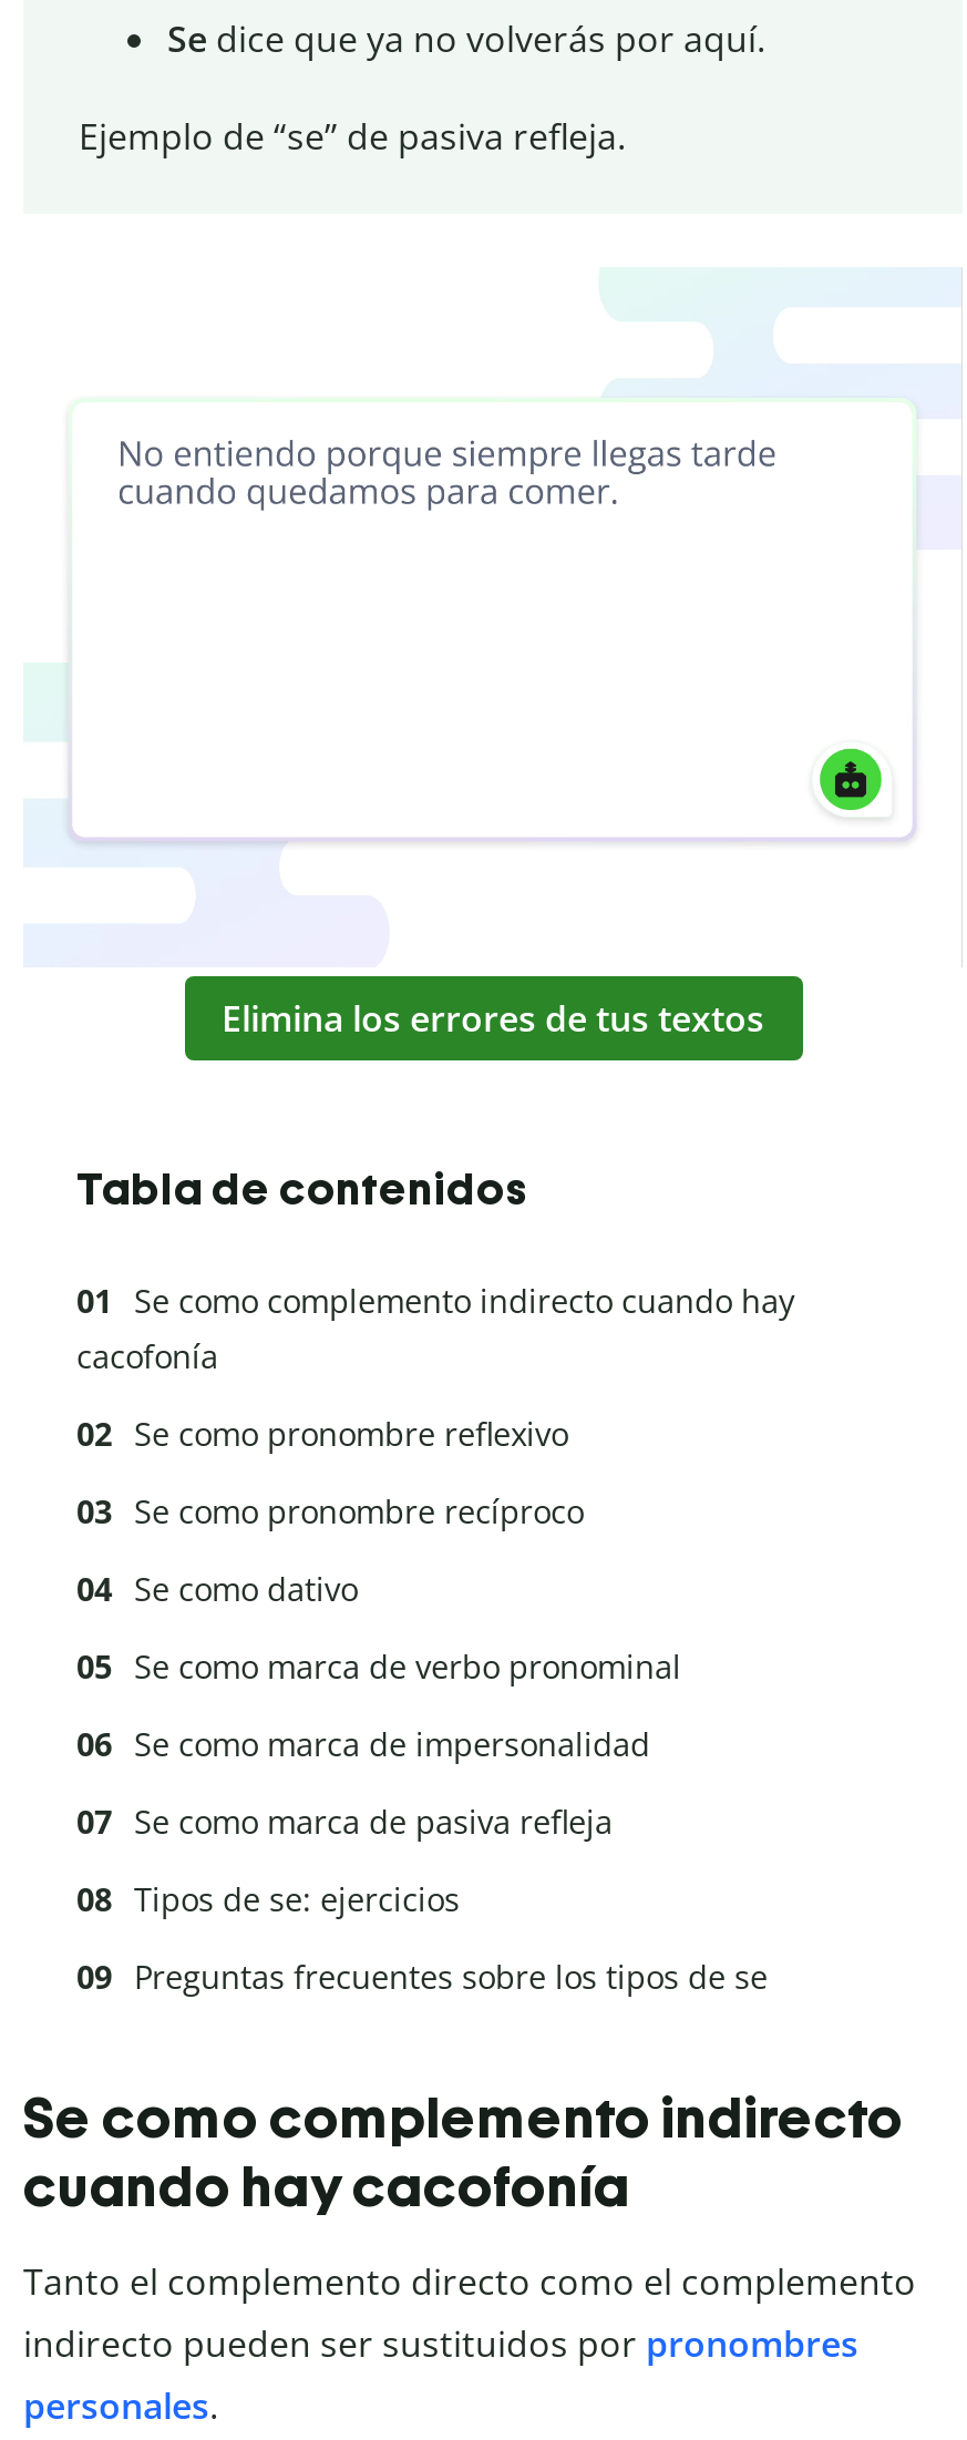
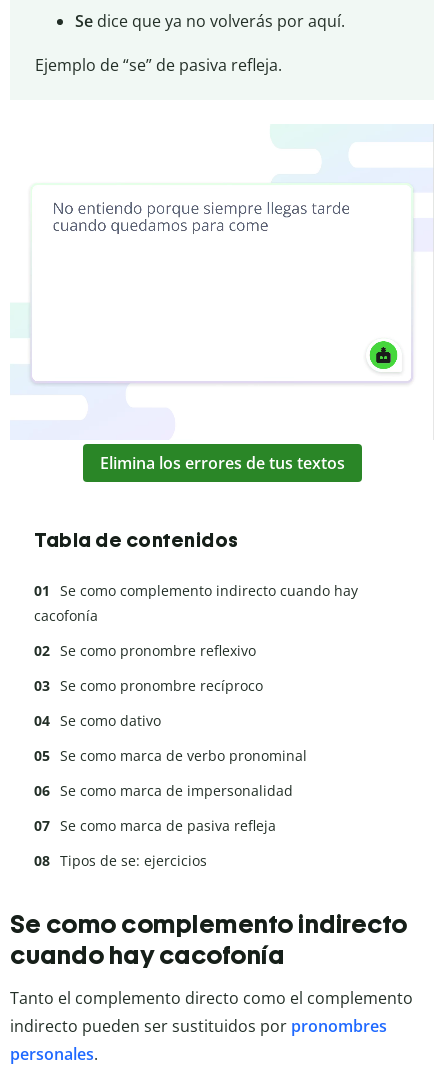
[134,1957,768,1999] Preguntas frecuentes sobre los tipos de se -> none

